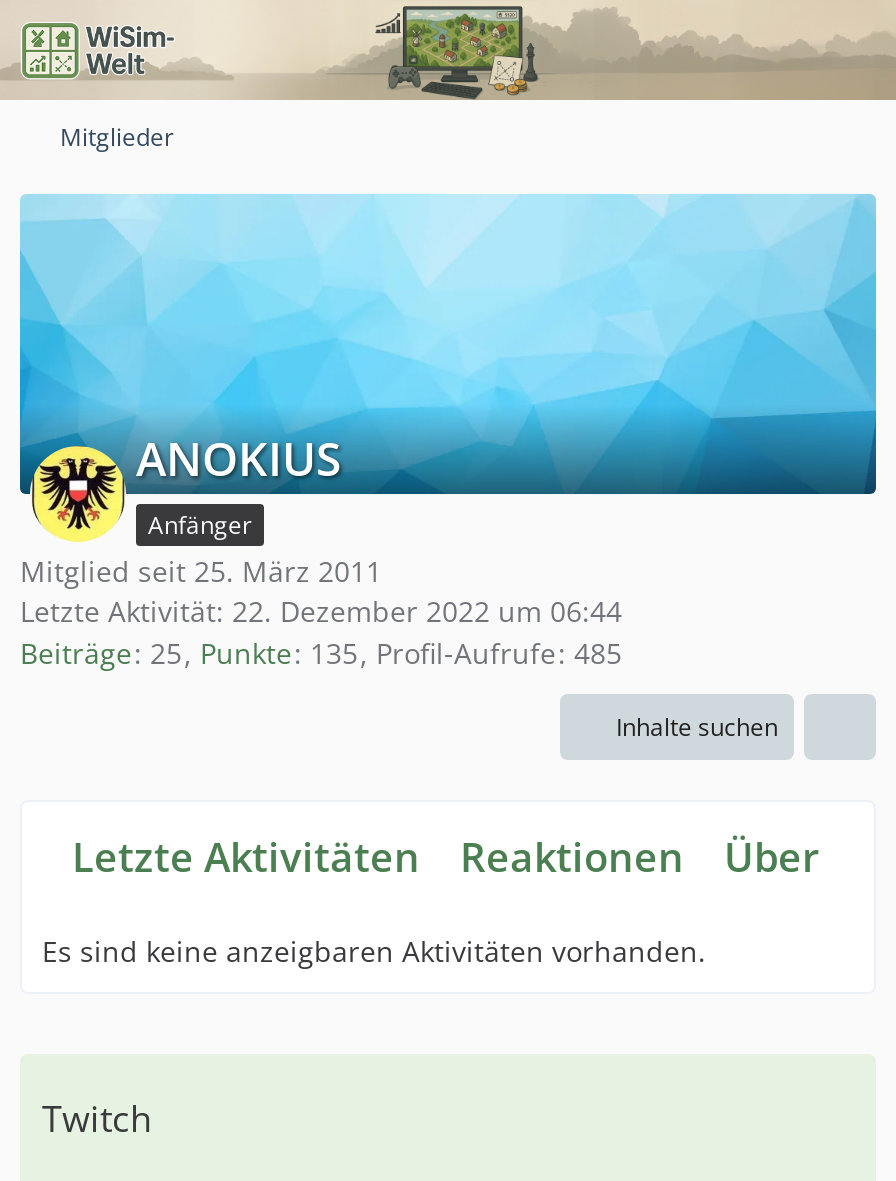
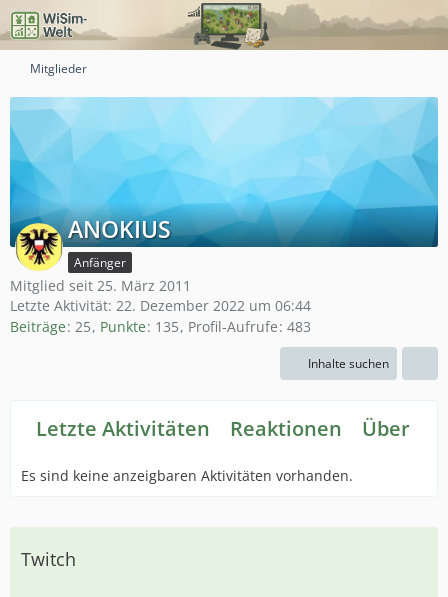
[20,634,622,672] Beiträge 25 Punkte 135 Profil-Aufrufe 485 -> [10,317,311,336] Beiträge 25 Punkte 135 Profil-Aufrufe 483

